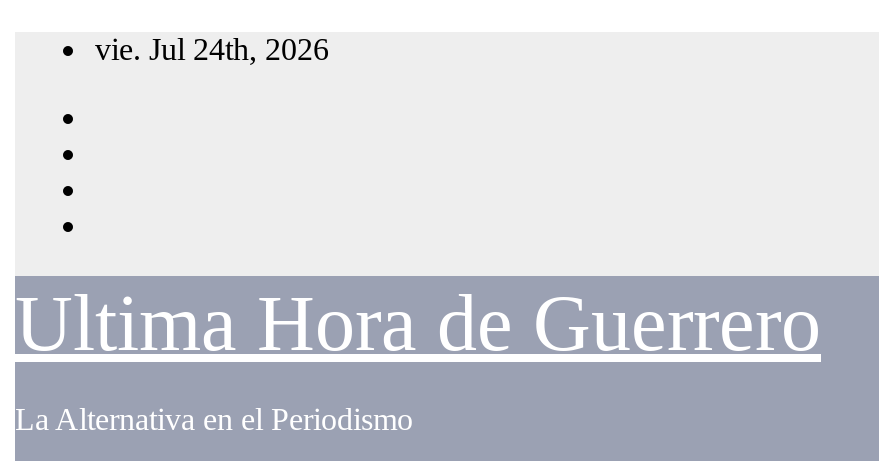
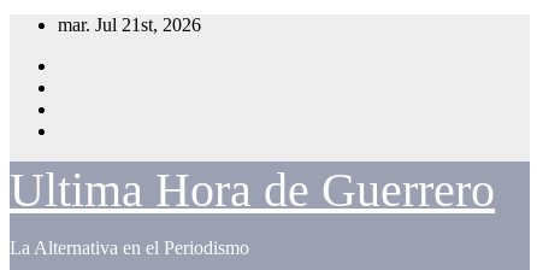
[95,32,329,66] vie. Jul 24th, 2026 -> [58,14,201,35] mar. Jul 21st, 2026

